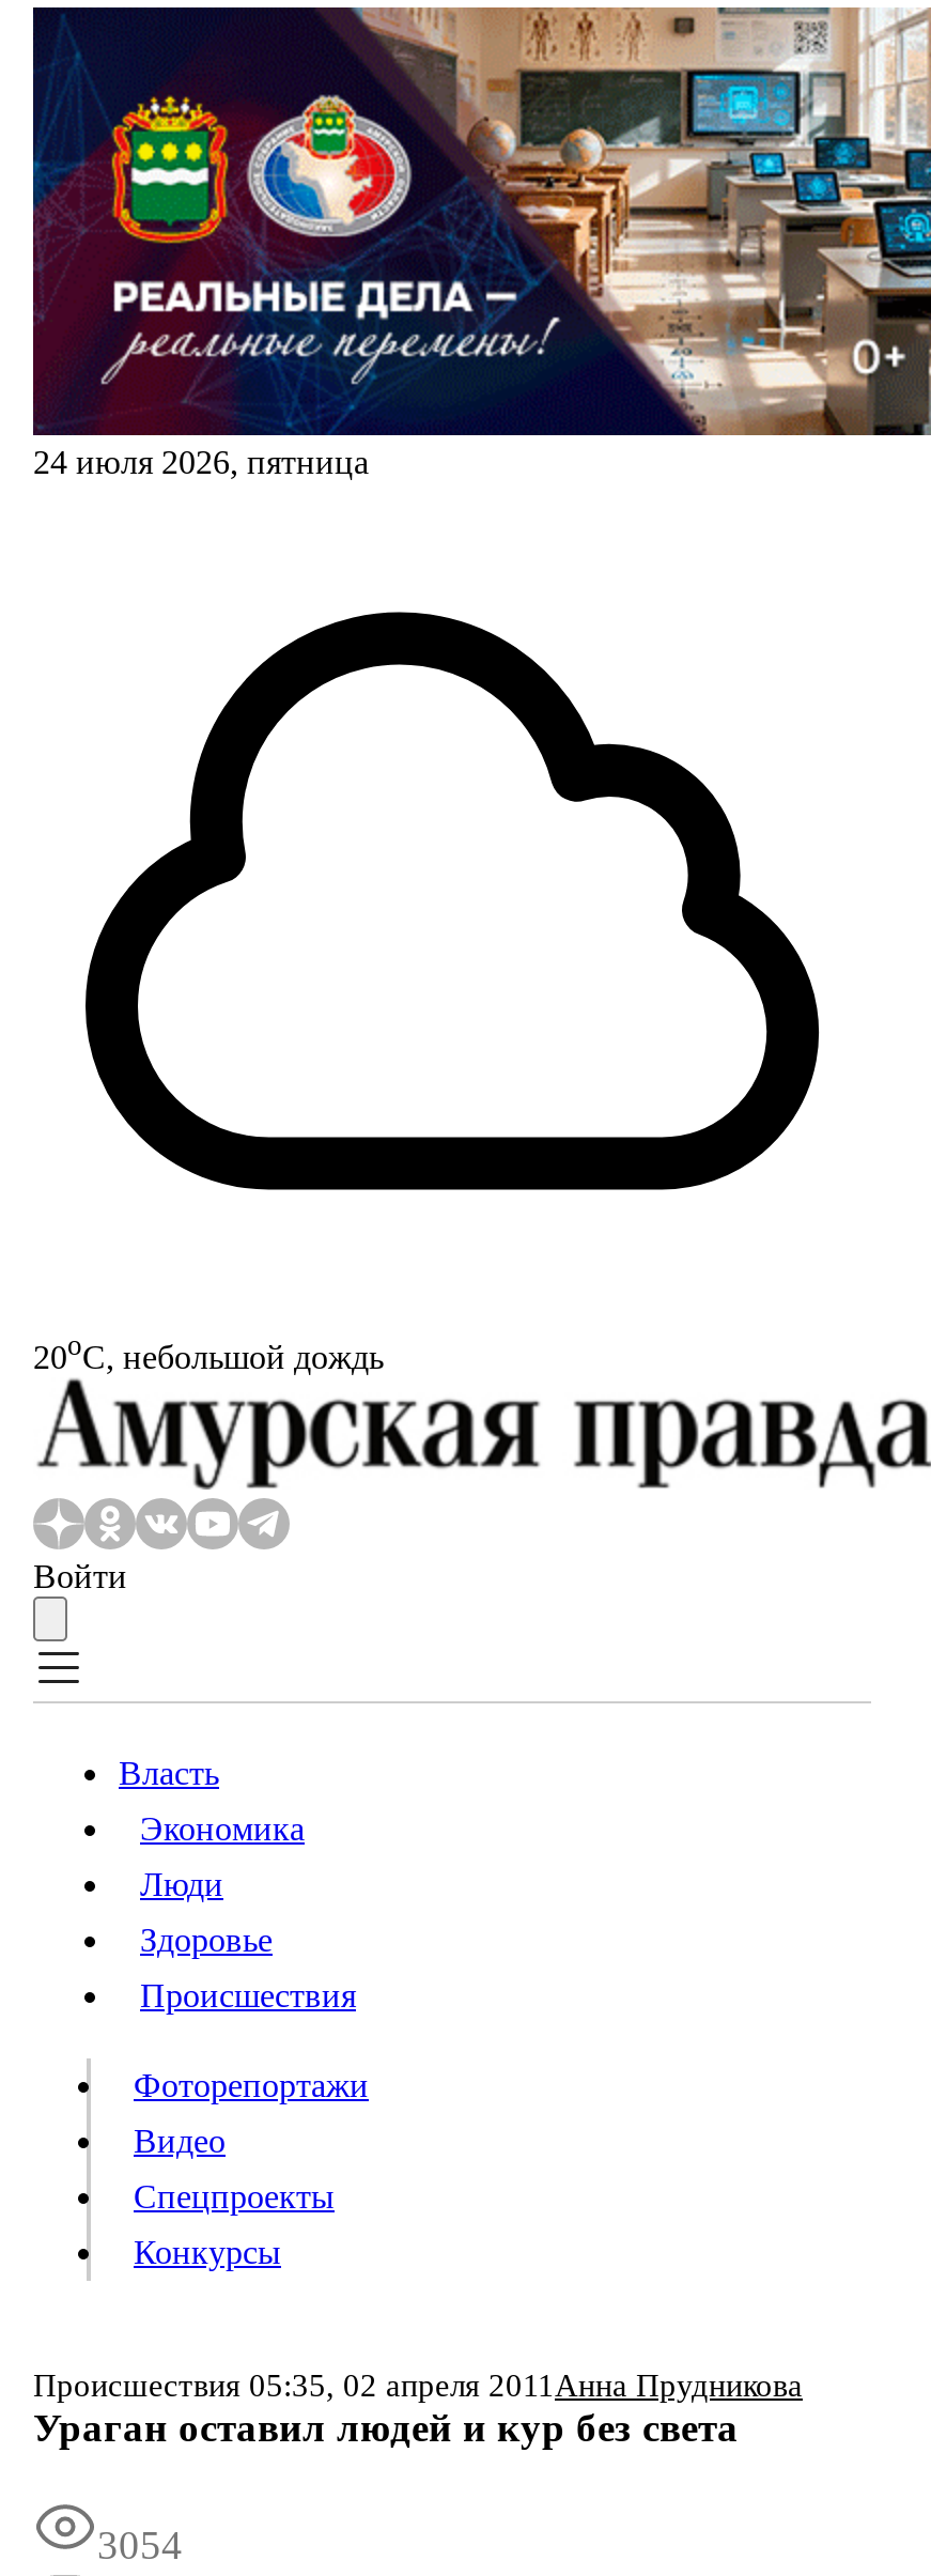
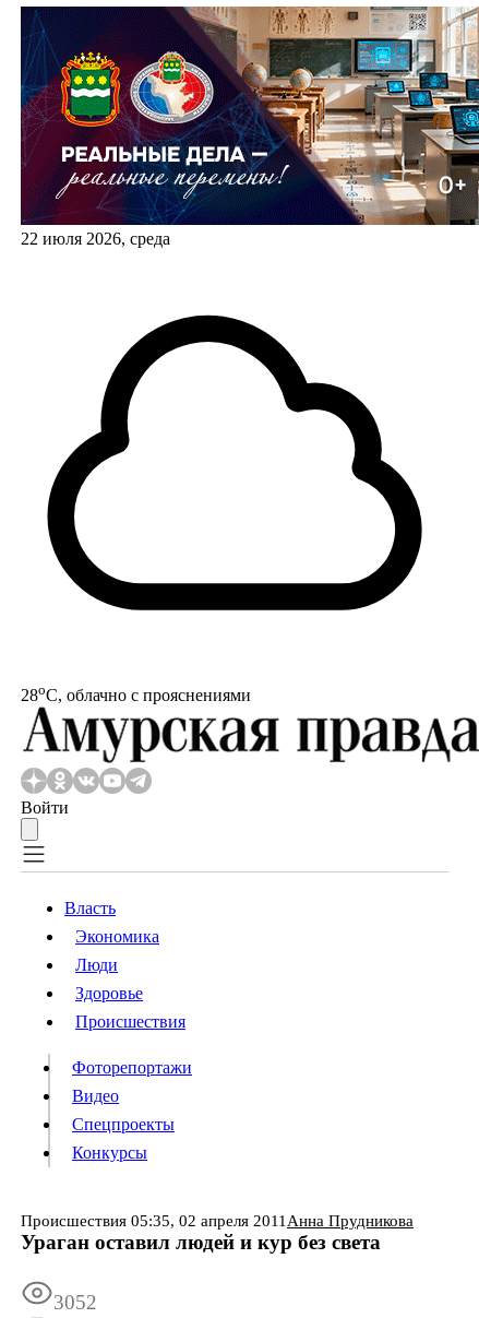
[33,444,369,480] 24 июля 2026, пятница -> [21,229,170,248] 22 июля 2026, среда
[33,1329,384,1375] 20oС, небольшой дождь -> [21,681,251,705] 28oС, облачно с прояснениями
[97,2523,183,2568] 3054 -> [53,1291,97,1314] 3052

